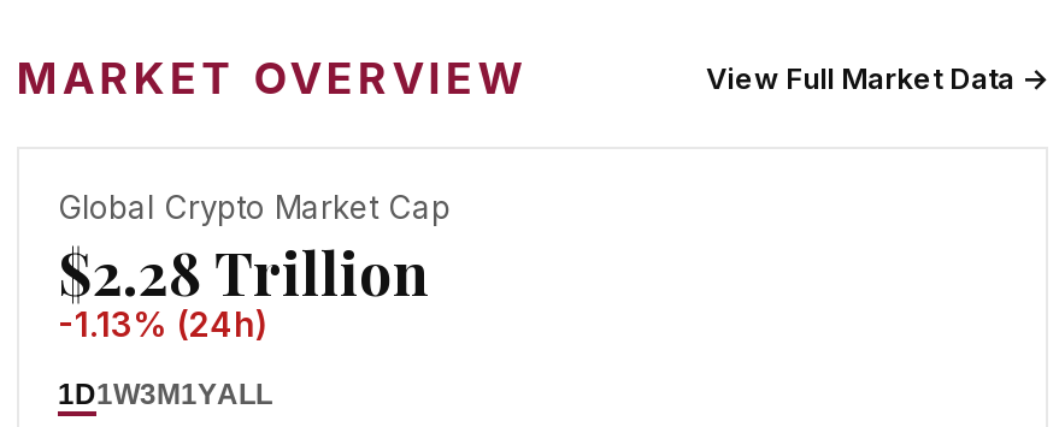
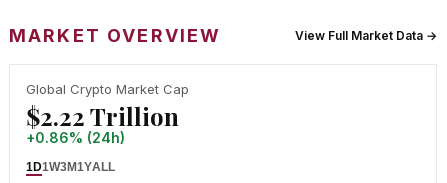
[58,234,429,311] $2.28 Trillion -> [26,100,179,132] $2.22 Trillion
[58,303,267,344] -1.13% (24h) -> [26,129,125,146] +0.86% (24h)

